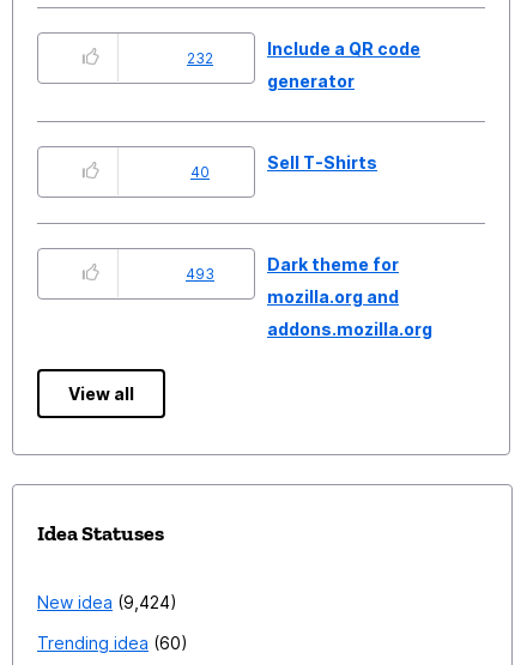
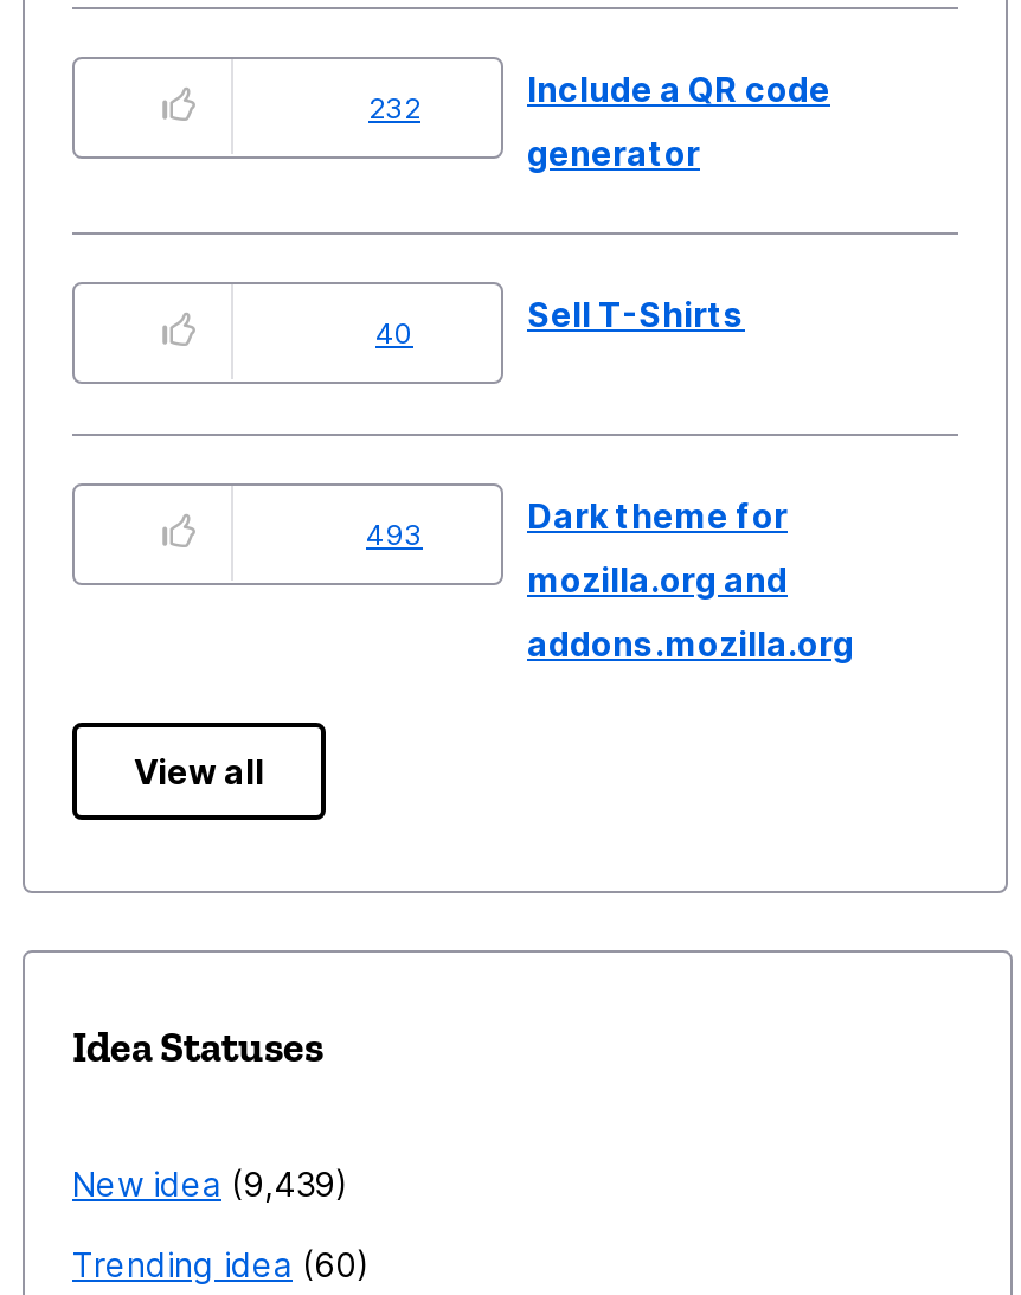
[37,591,170,612] New idea 9,424 -> [72,1163,335,1203] New idea 9,439

